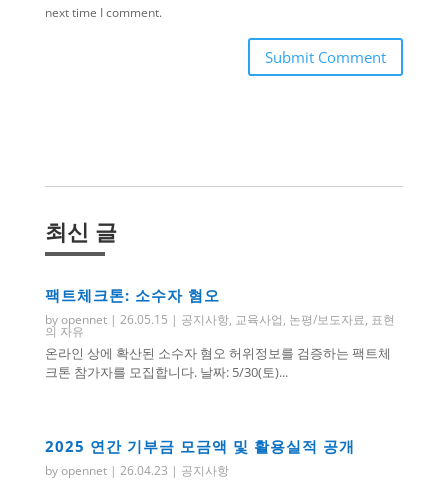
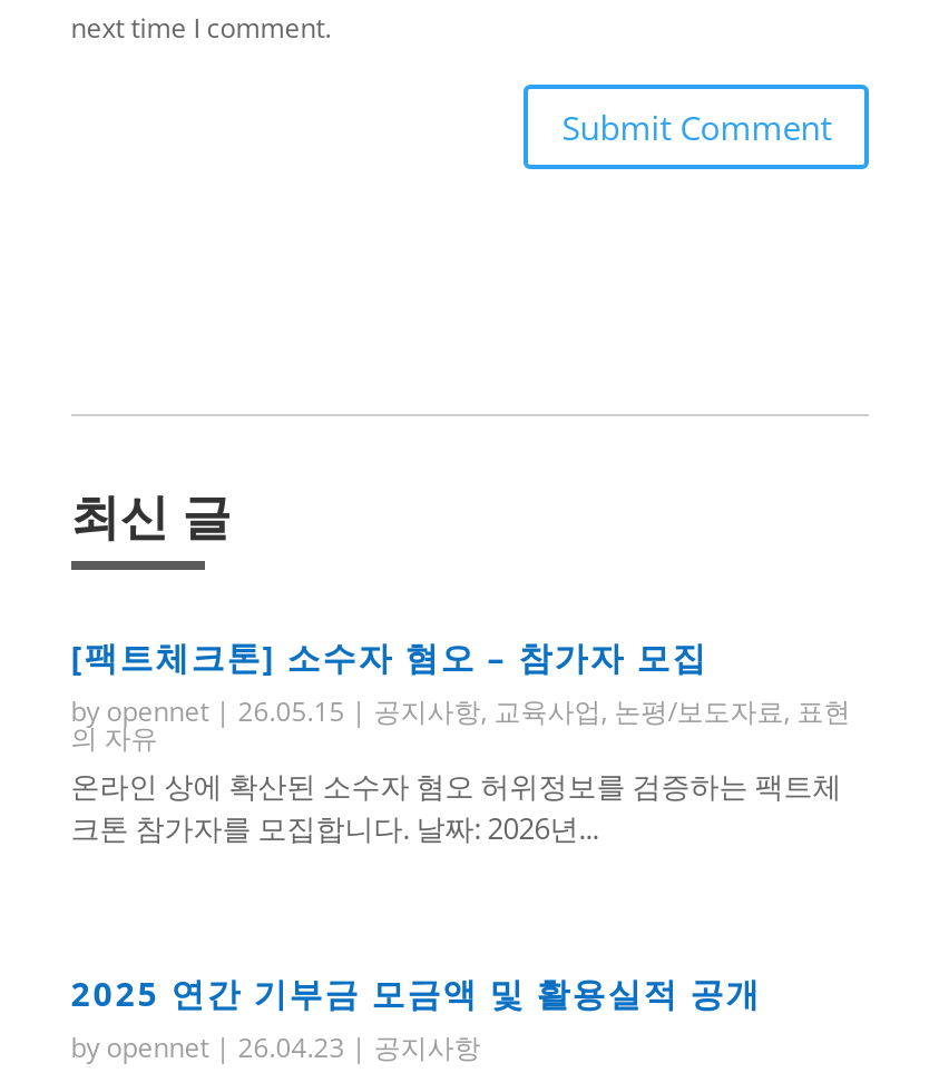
[45,285,220,305] 팩트체크톤: 소수자 혐오 -> [71,634,708,679] [팩트체크톤] 소수자 혐오 – 참가자 모집
[45,363,288,381] 크톤 참가자를 모집합니다. 날짜: 5/30(토)... -> [71,808,599,848] 크톤 참가자를 모집합니다. 날짜: 2026년...

